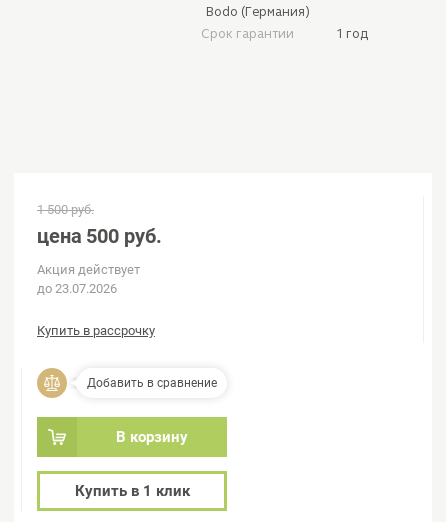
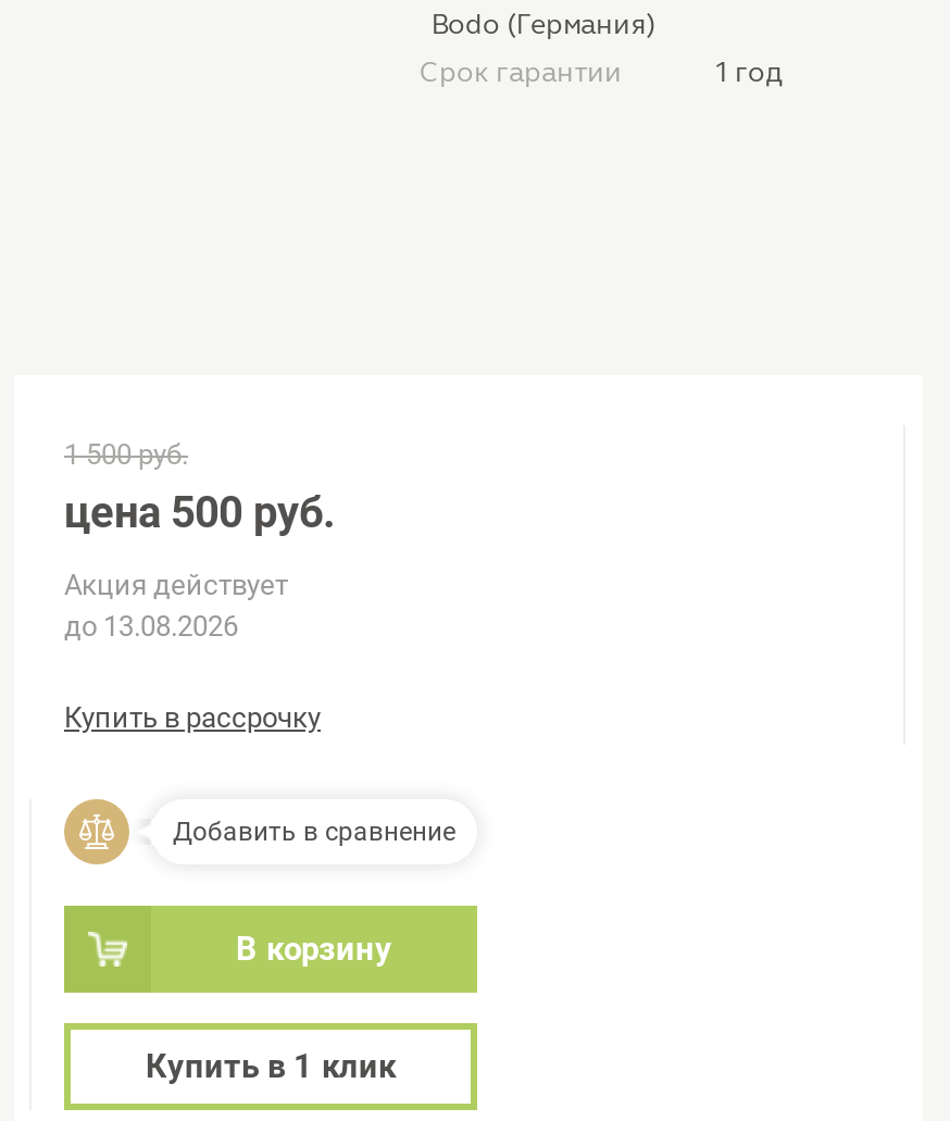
[37,281,117,296] до 23.07.2026 -> [64,611,238,644] до 13.08.2026

